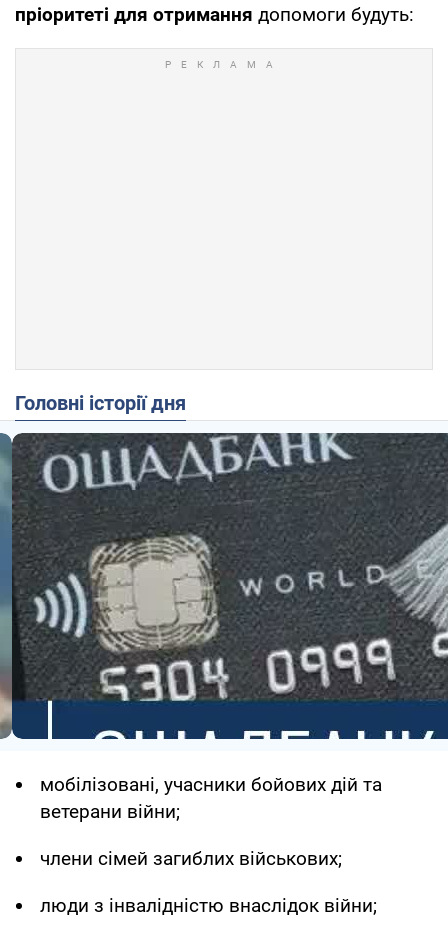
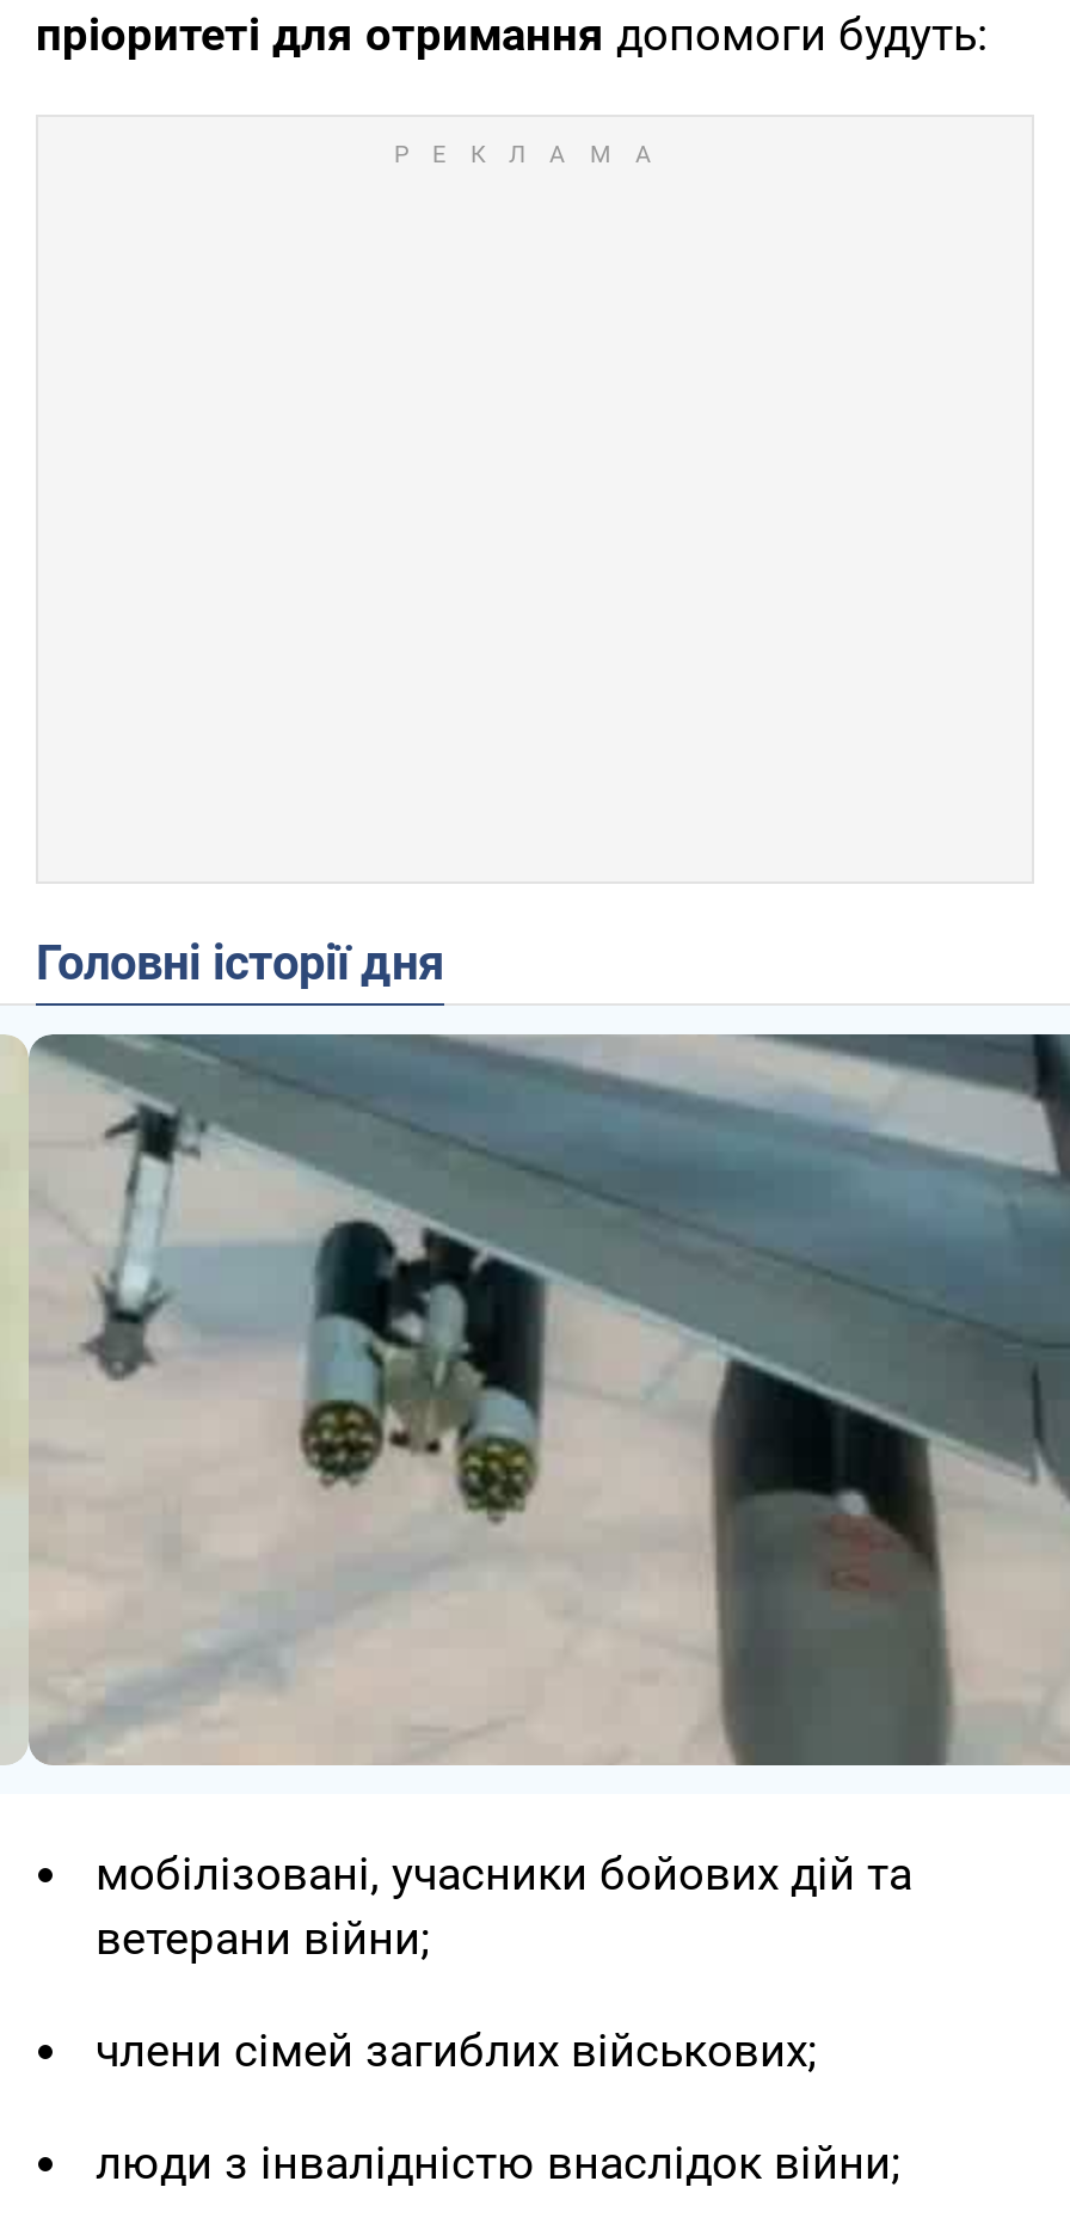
[3,433,445,740] [image] -> [7,1034,1063,1768] [image]

